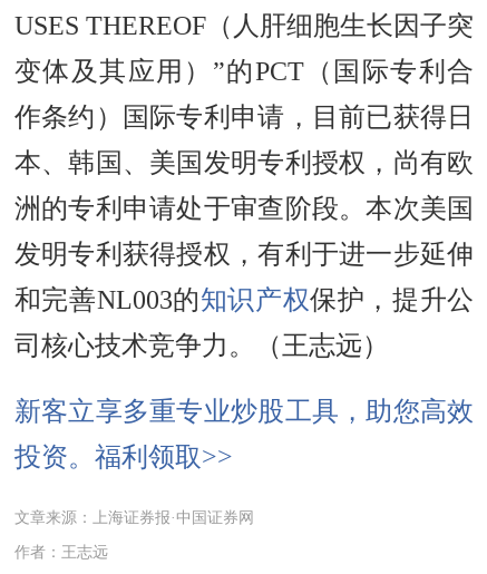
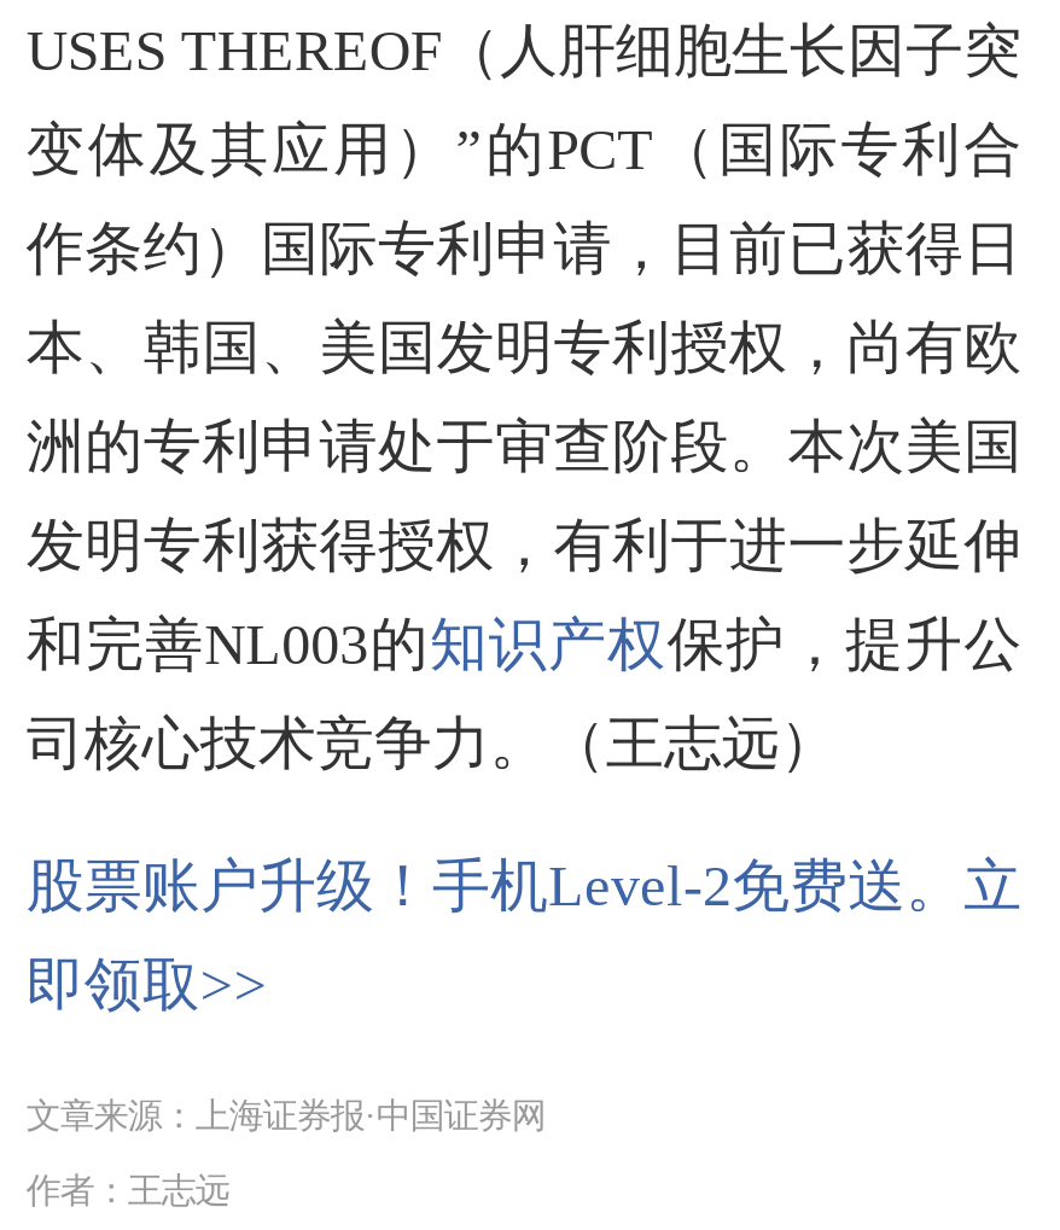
[14,396,474,425] 新客立享多重专业炒股工具，助您高效 -> [26,854,1022,916] 股票账户升级！手机Level-2免费送。立
[14,442,233,471] 投资。福利领取>> -> [26,953,268,1015] 即领取>>

